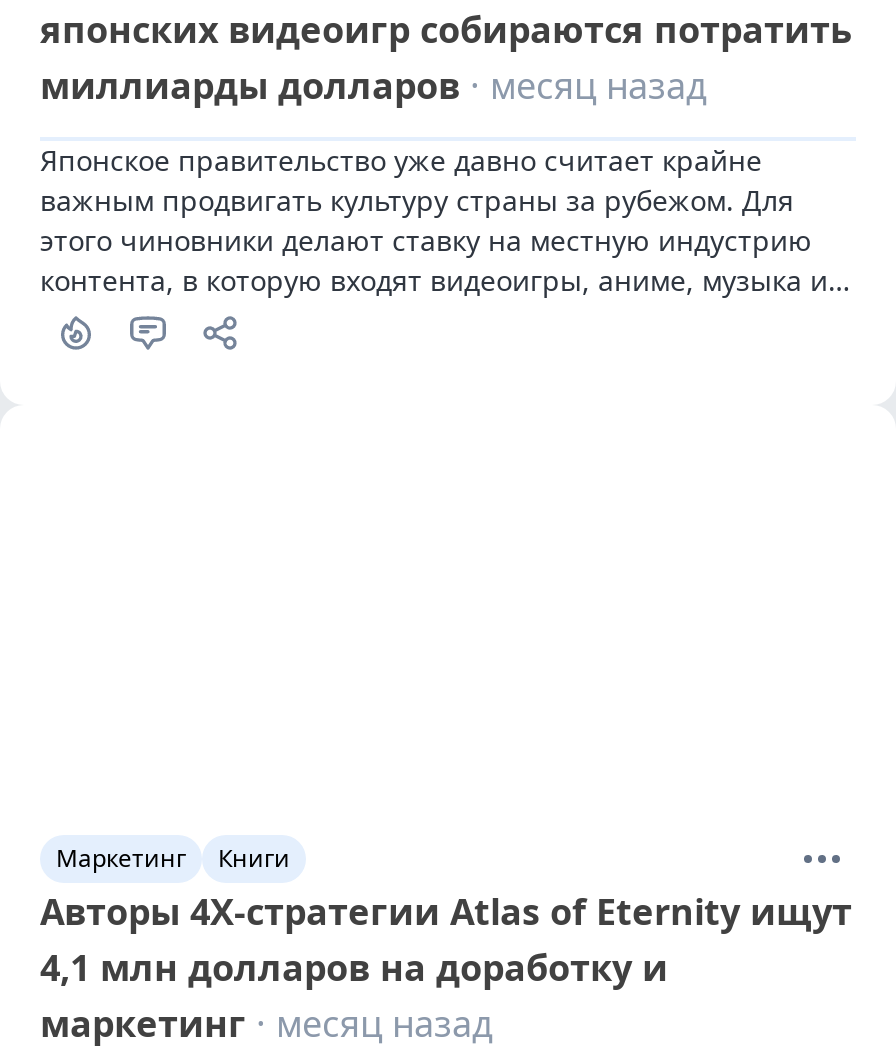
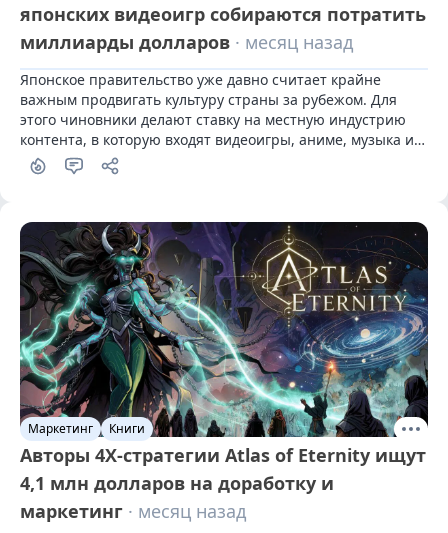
none -> [19,221,429,438] [image]

